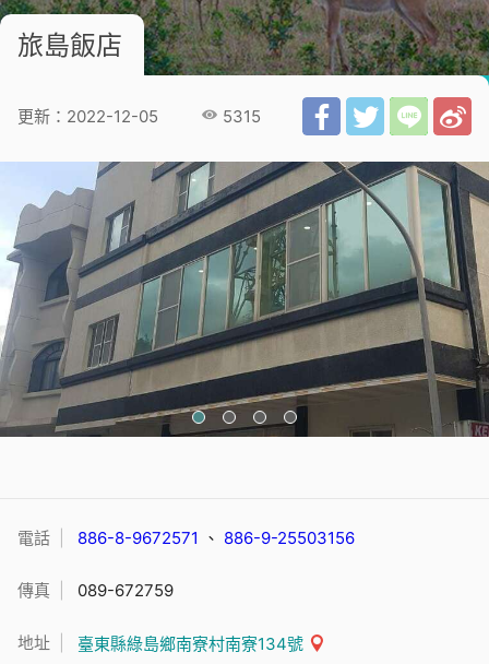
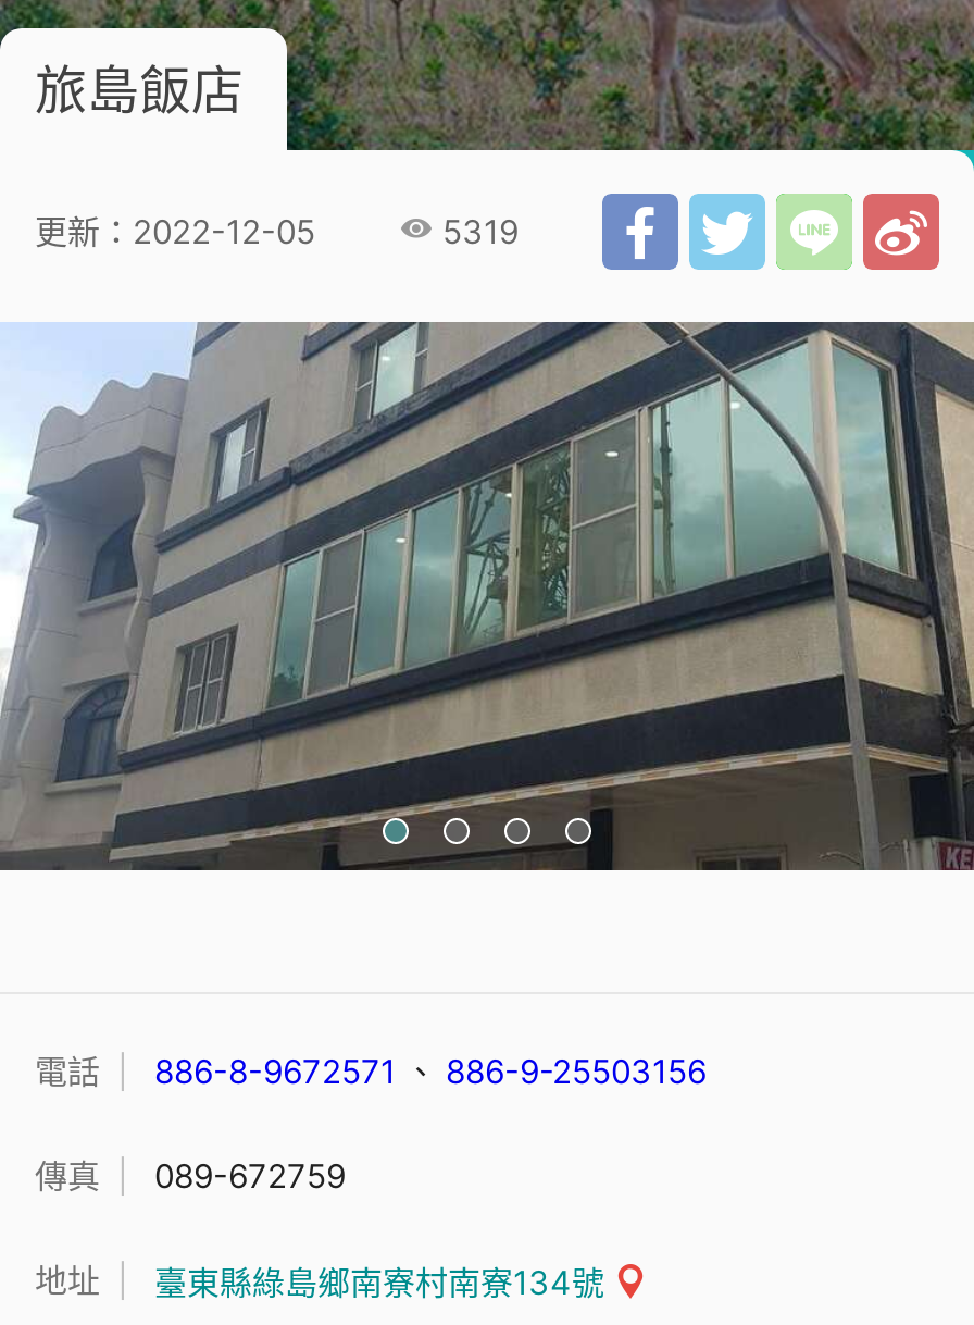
[222,105,260,126] 5315 -> [442,210,519,251] 5319

